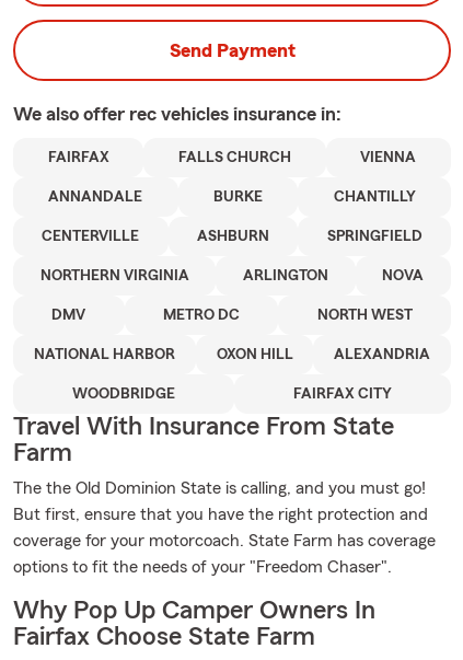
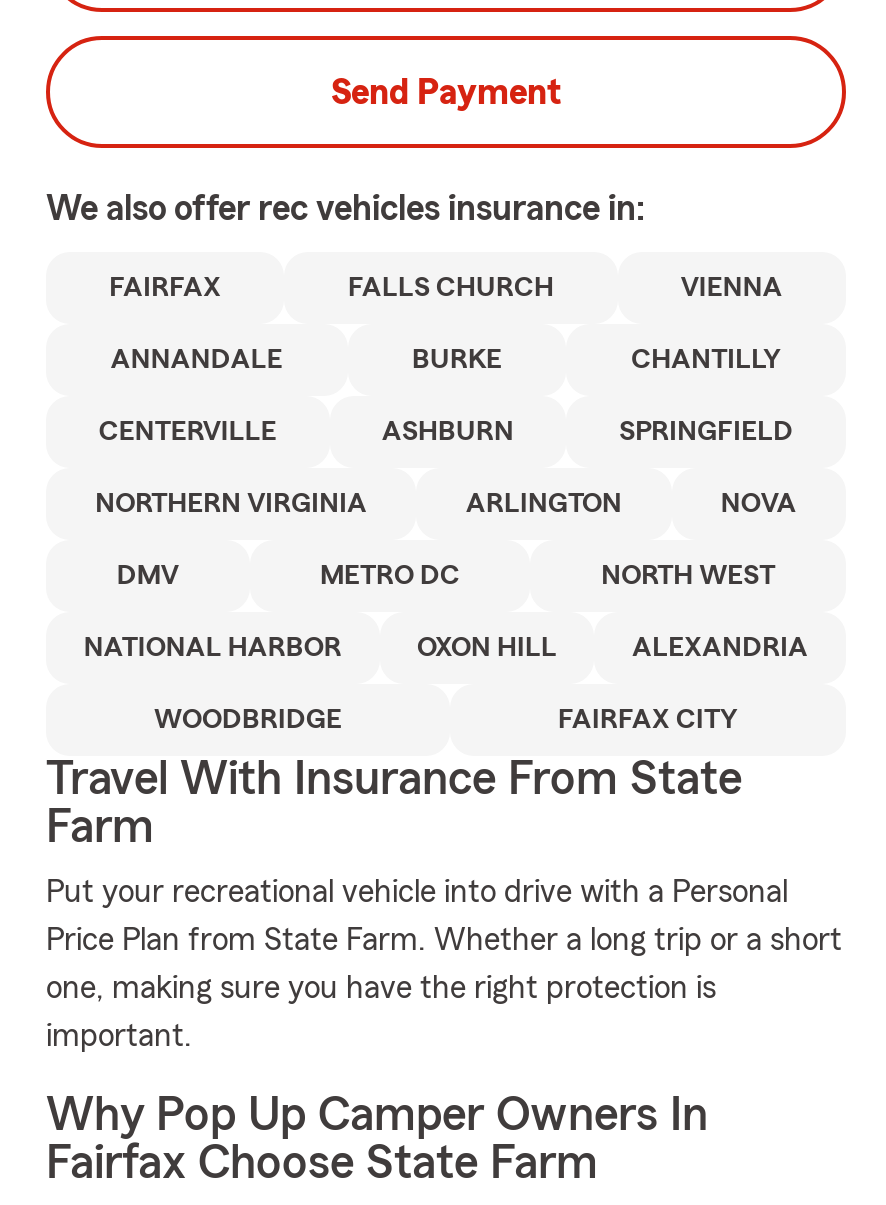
[13,479,426,497] The the Old Dominion State is calling, and you must go! -> [46,876,788,908] Put your recreational vehicle into drive with a Personal
[13,506,428,523] But first, ensure that you have the right protection and -> [46,924,842,956] Price Plan from State Farm. Whether a long trip or a short
[13,532,436,549] coverage for your motorcoach. State Farm has coverage -> [46,972,716,1004] one, making sure you have the right protection is
[13,558,392,576] options to fit the needs of your "Freedom Chaser". -> [46,1020,192,1052] important.

